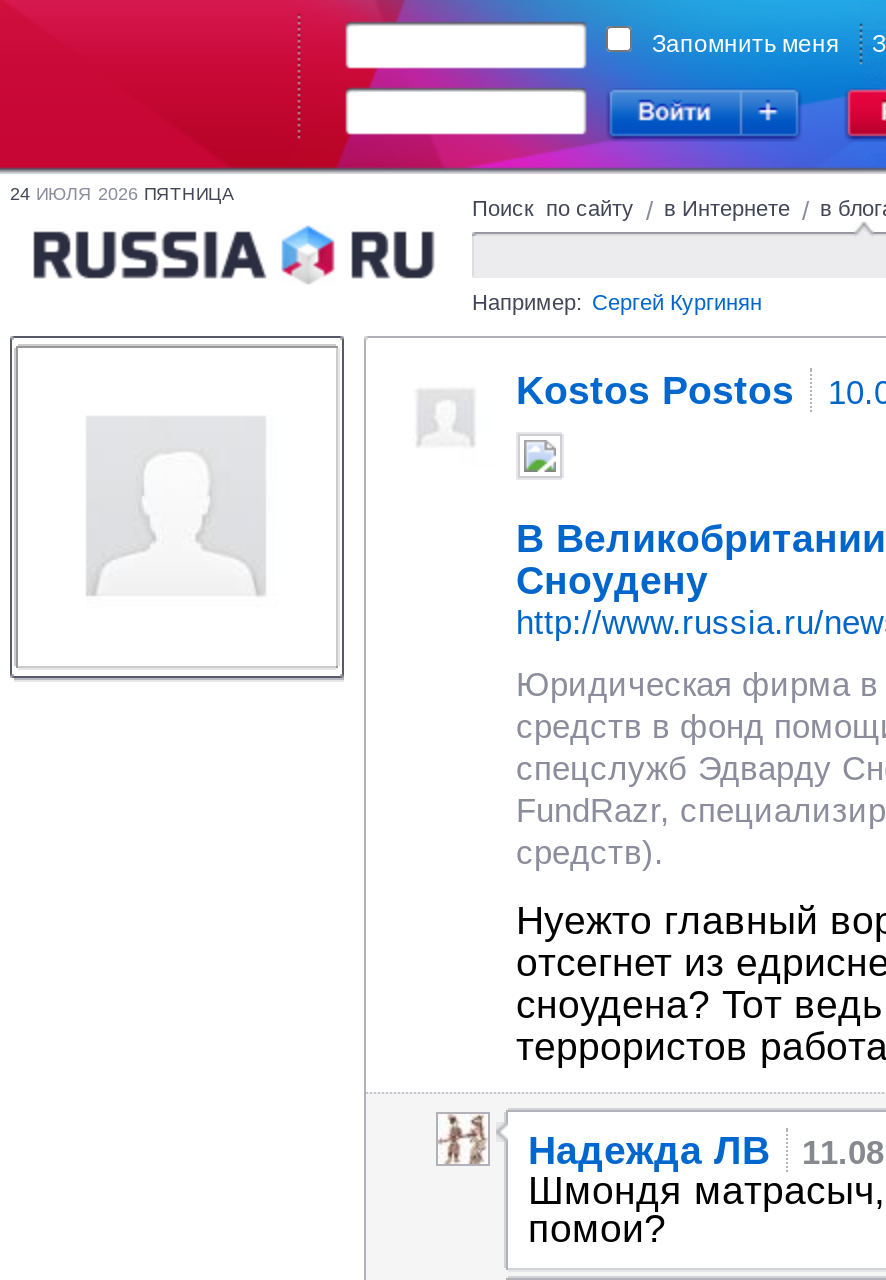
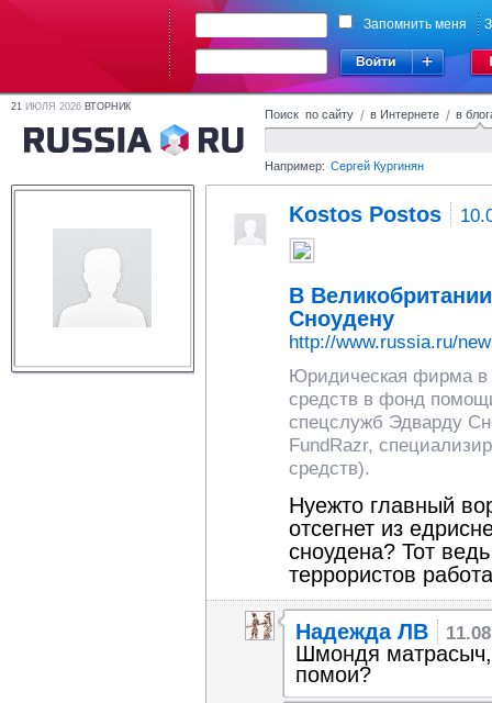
[10,184,234,204] 24 ИЮЛЯ 2026 ПЯТНИЦА -> [11,101,131,112] 21 ИЮЛЯ 2026 ВТОРНИК

